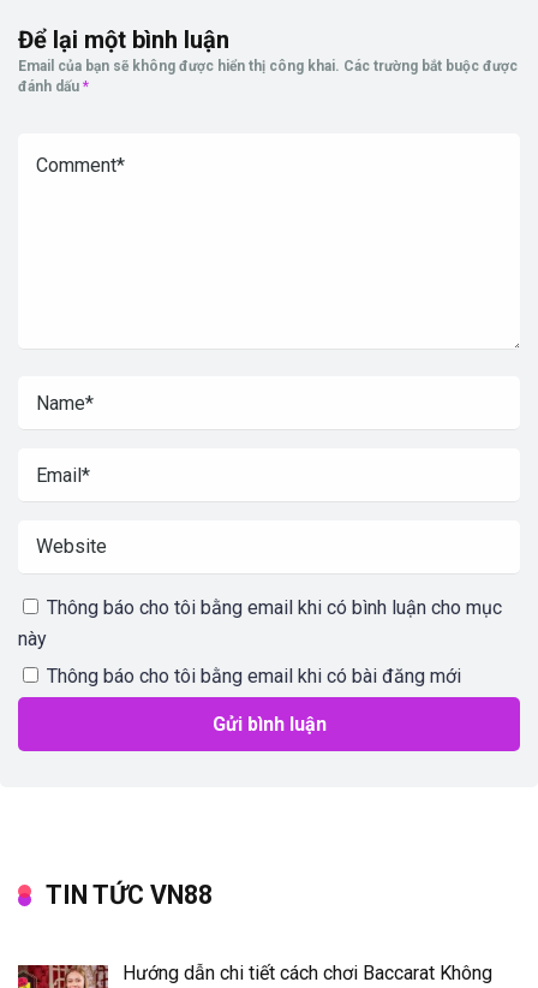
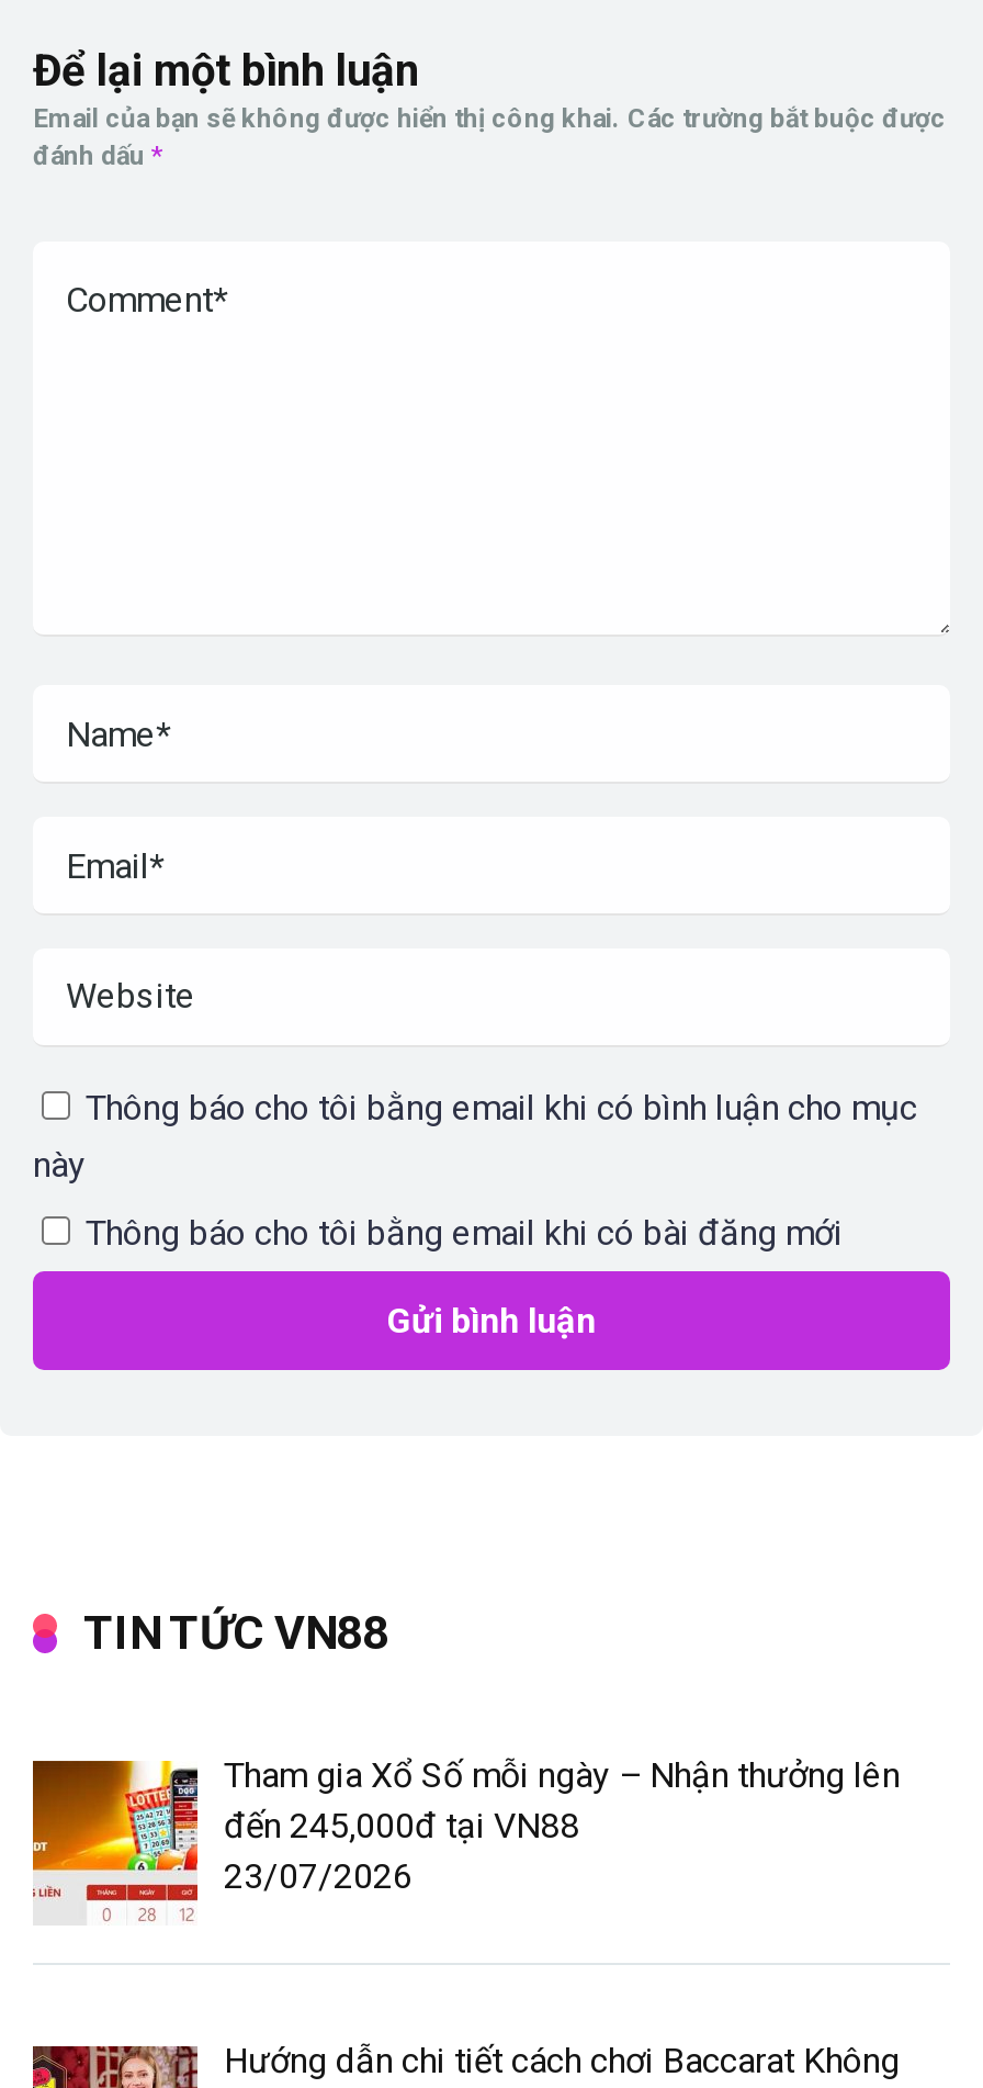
none -> [31,1755,900,1939] [image] | Tham gia Xổ Số mỗi ngày – Nhận thưởng lên | đến 245,000đ tại VN88 | 23/07/2026

